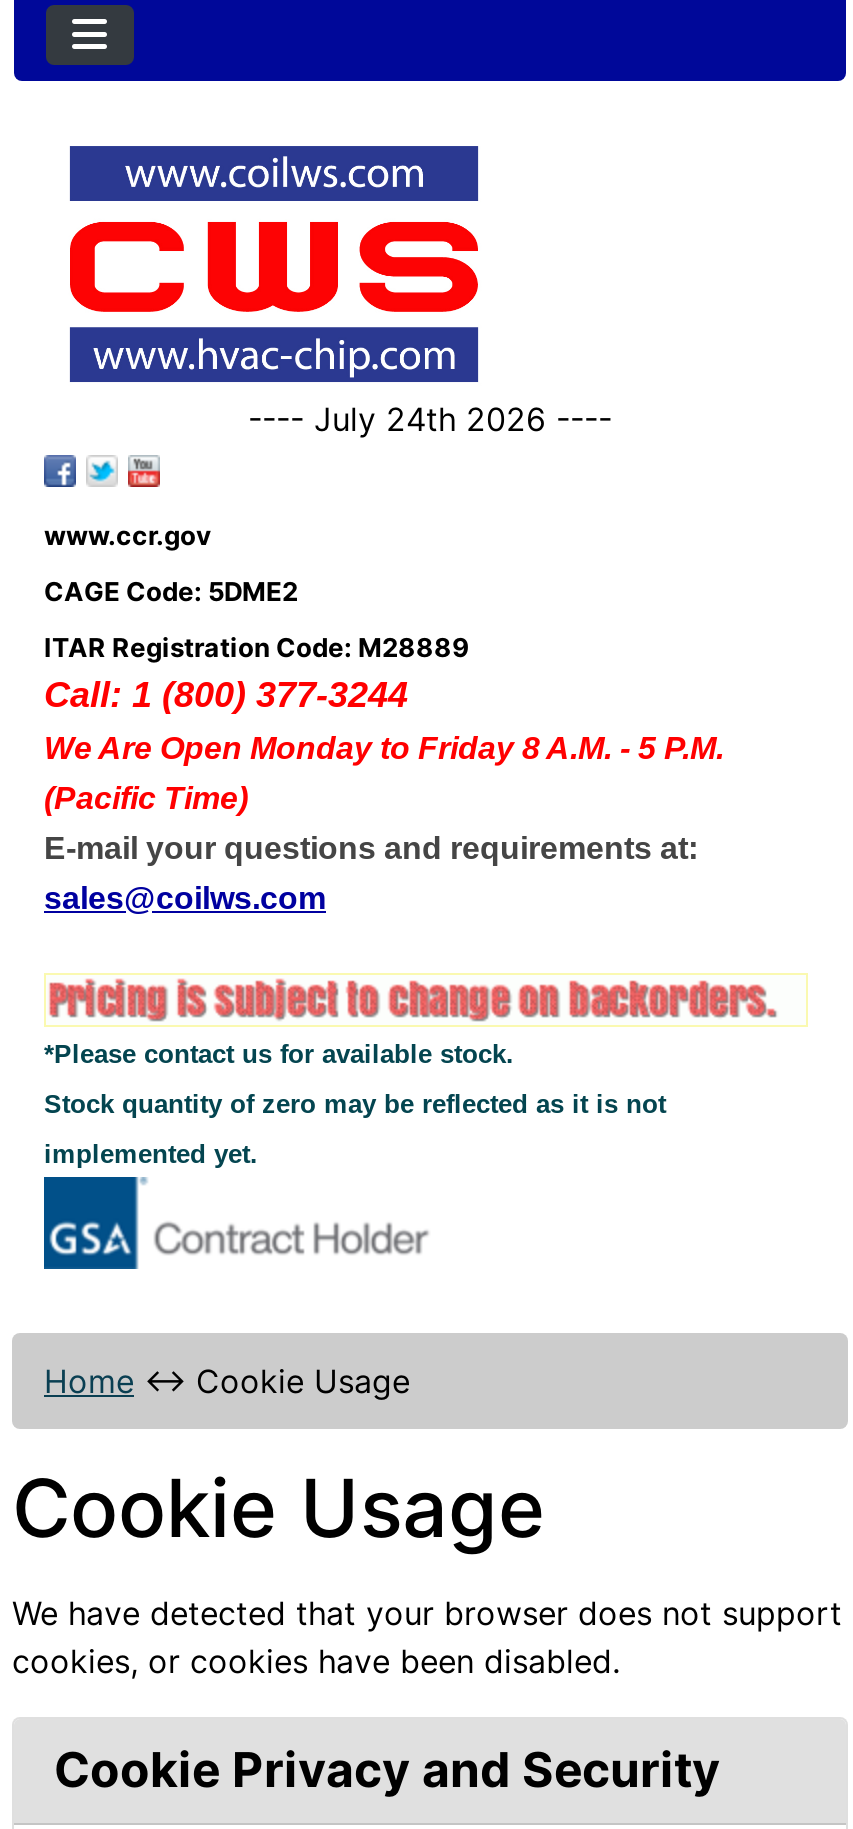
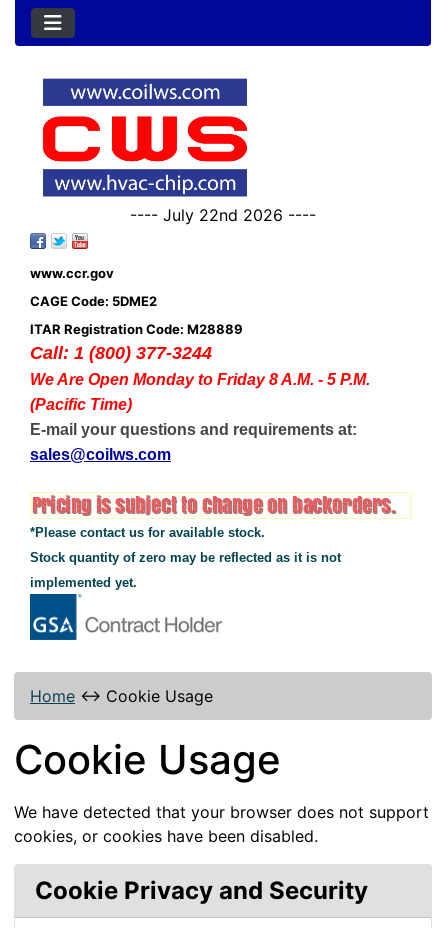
[248,400,612,440] ---- July 24th 2026 ---- -> [130,205,316,225] ---- July 22nd 2026 ----

